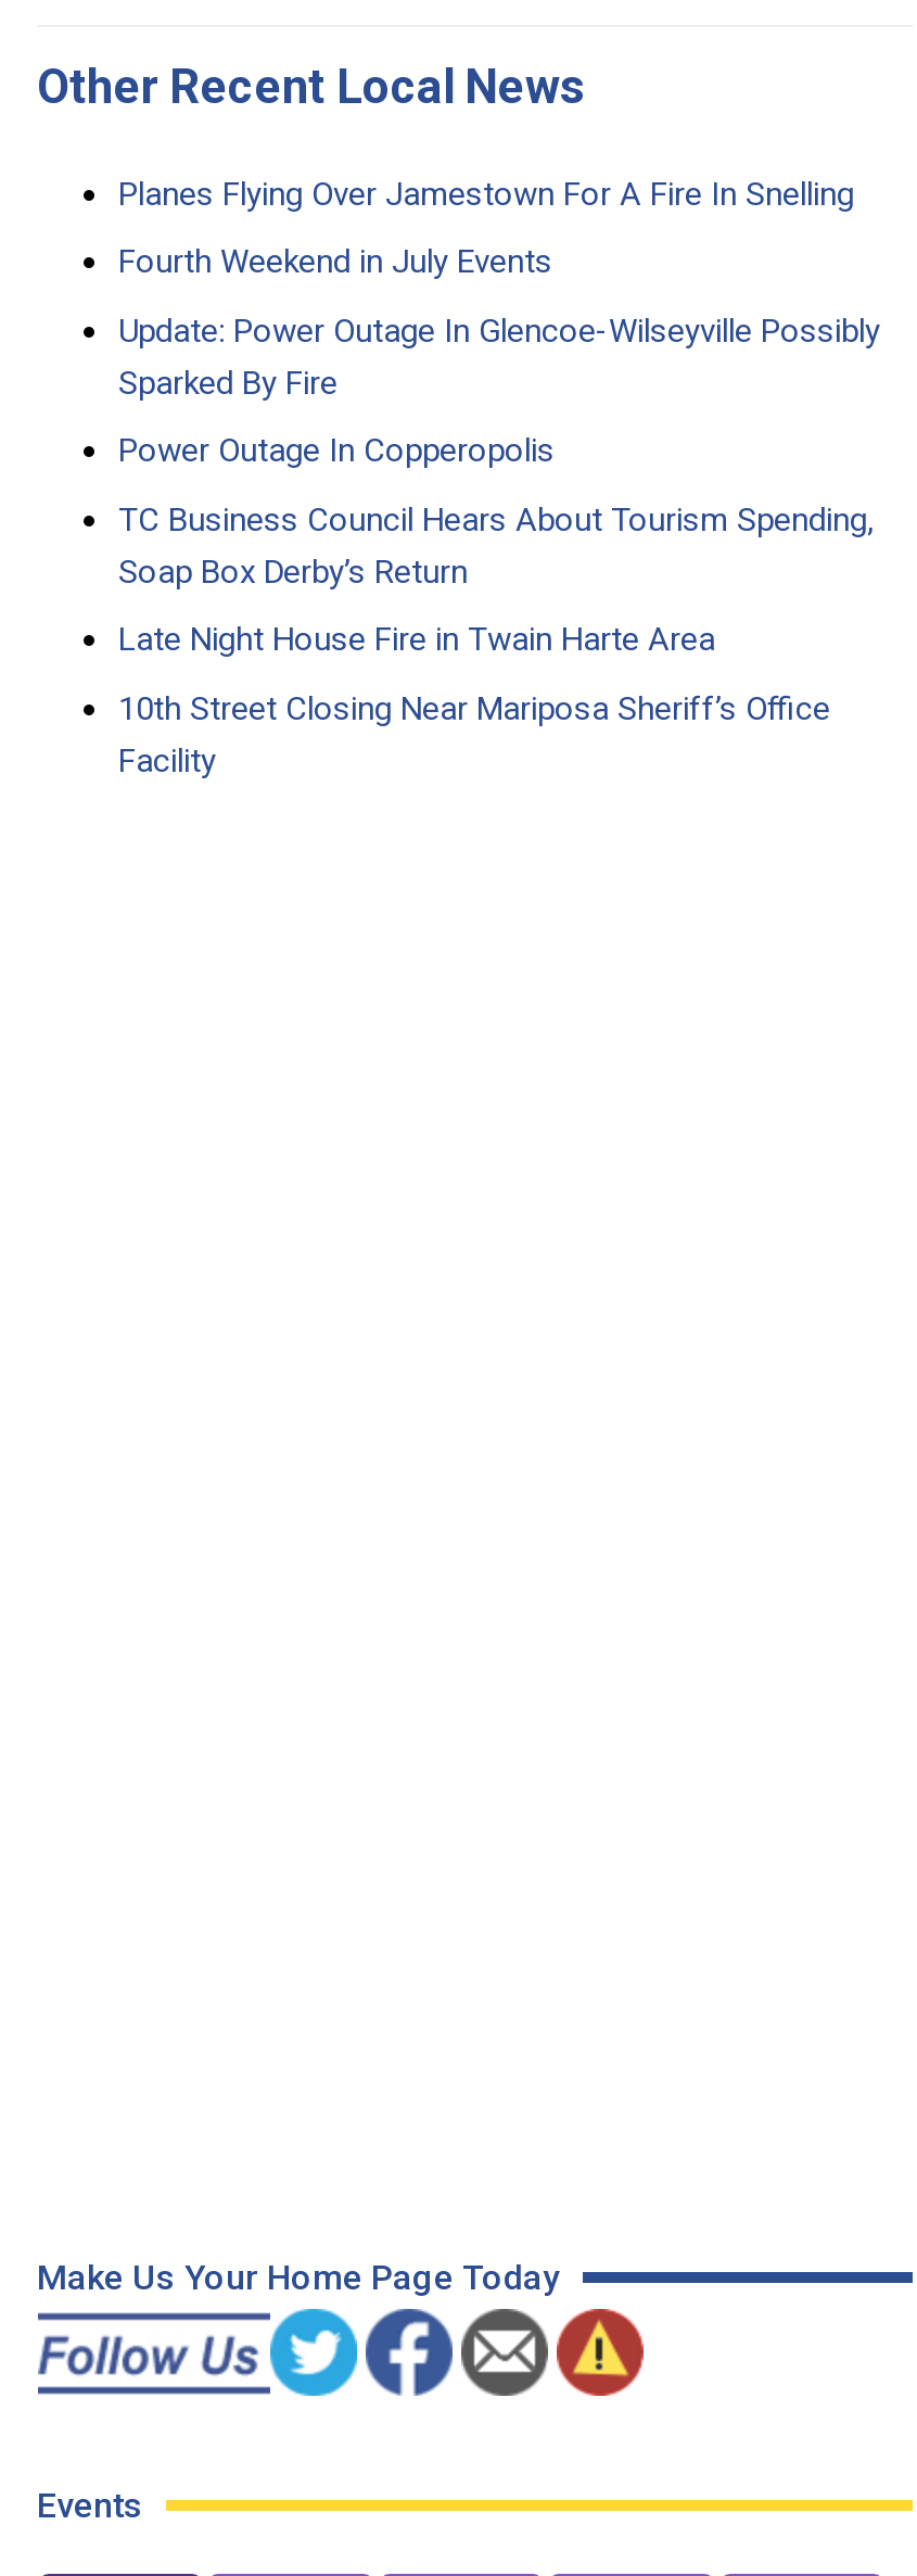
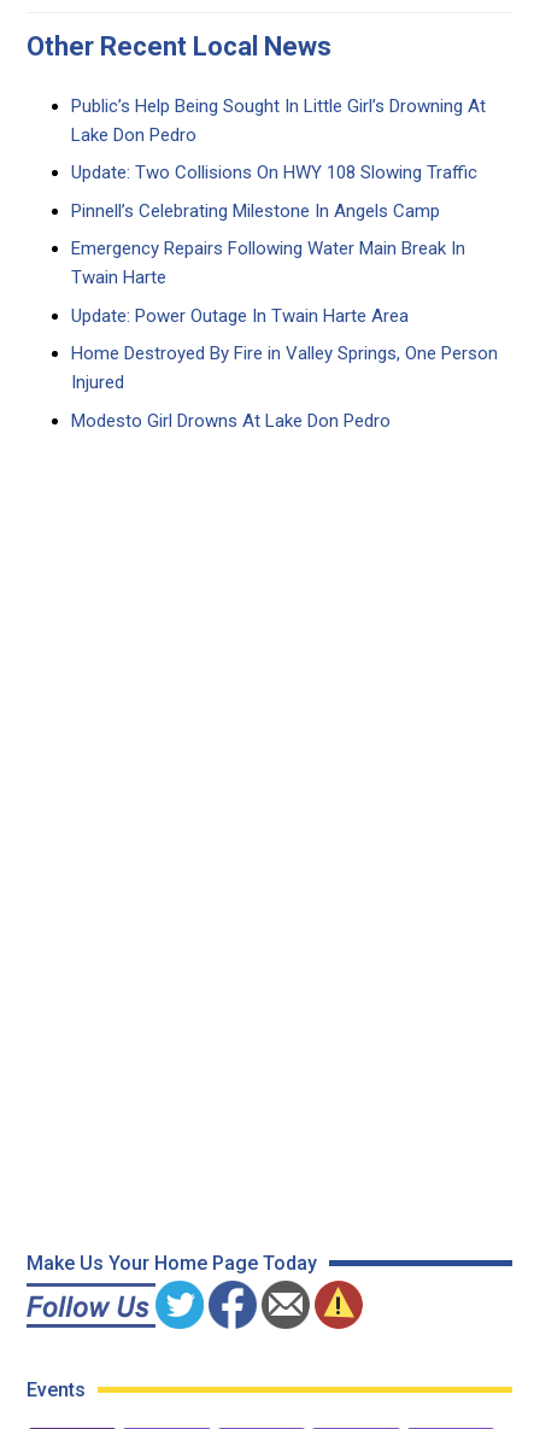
[118,175,854,214] Planes Flying Over Jamestown For A Fire In Snelling -> [71,95,486,146] Public’s Help Being Sought In Little Girl’s Drowning At | Lake Don Pedro
[118,243,552,282] Fourth Weekend in July Events -> [71,162,477,184] Update: Two Collisions On HWY 108 Slowing Traffic
[118,312,880,403] Update: Power Outage In Glencoe-Wilseyville Possibly | Sparked By Fire -> [71,200,440,222] Pinnell’s Celebrating Milestone In Angels Camp
[118,432,555,471] Power Outage In Copperopolis -> [71,238,465,289] Emergency Repairs Following Water Main Break In | Twain Harte
[118,500,874,592] TC Business Council Hears About Tourism Spending, | Soap Box Derby’s Return -> [71,305,409,327] Update: Power Outage In Twain Harte Area
[118,621,715,660] Late Night House Fire in Twain Harte Area -> [71,343,498,394] Home Destroyed By Fire in Valley Springs, One Person | Injured
[118,689,830,781] 10th Street Closing Near Mariposa Sheriff’s Office | Facility -> [71,410,391,432] Modesto Girl Drowns At Lake Don Pedro

